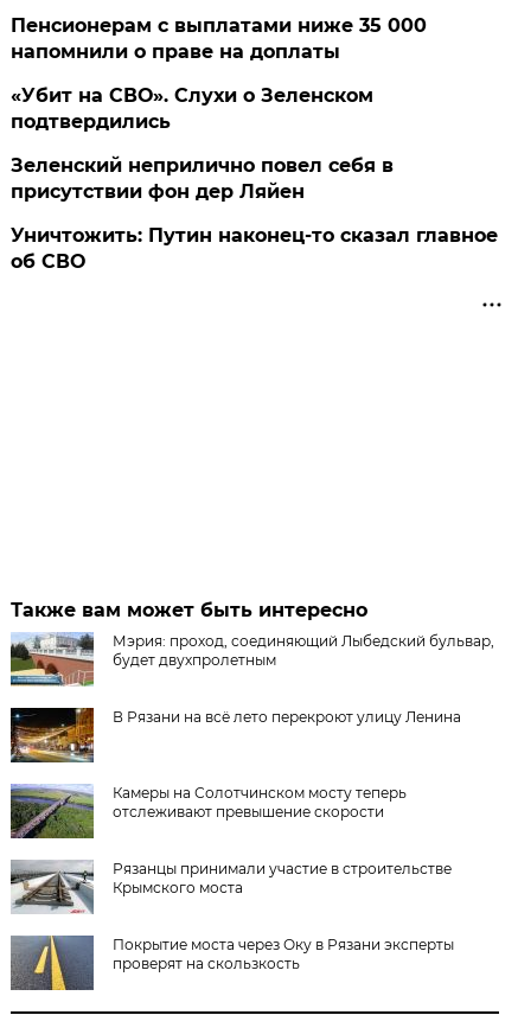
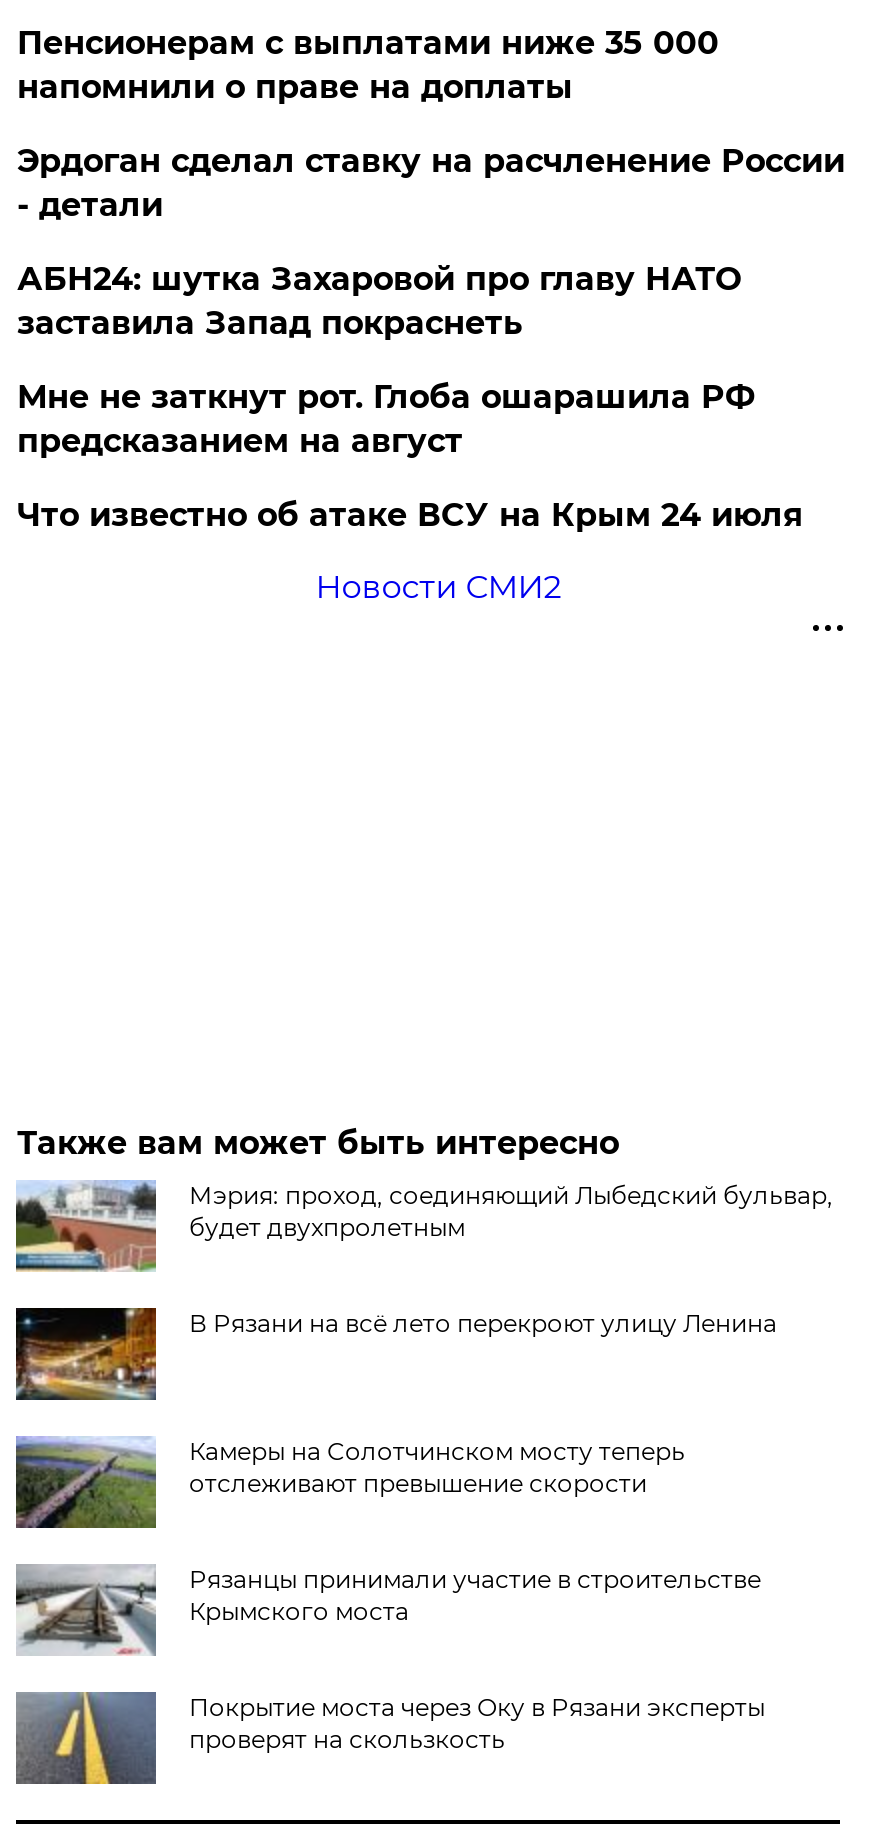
[11,84,498,273] «Убит на СВО». Слухи о Зеленском | подтвердились | Зеленский неприлично повел cебя в | присутствии фон дер Ляйен | Уничтожить: Путин наконец-то сказал главное | об СВО -> [17,142,845,606] Эрдоган сделал ставку на расчленение России | - детали | АБН24: шутка Захаровой про главу НАТО | заставила Запад покраснеть | Мне не заткнут рот. Глоба ошарашила РФ | предсказанием на август | Что известно об атаке ВСУ на Крым 24 июля | Новости СМИ2

